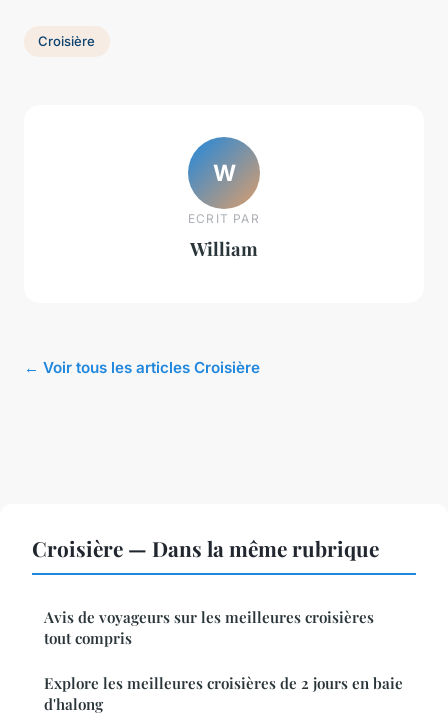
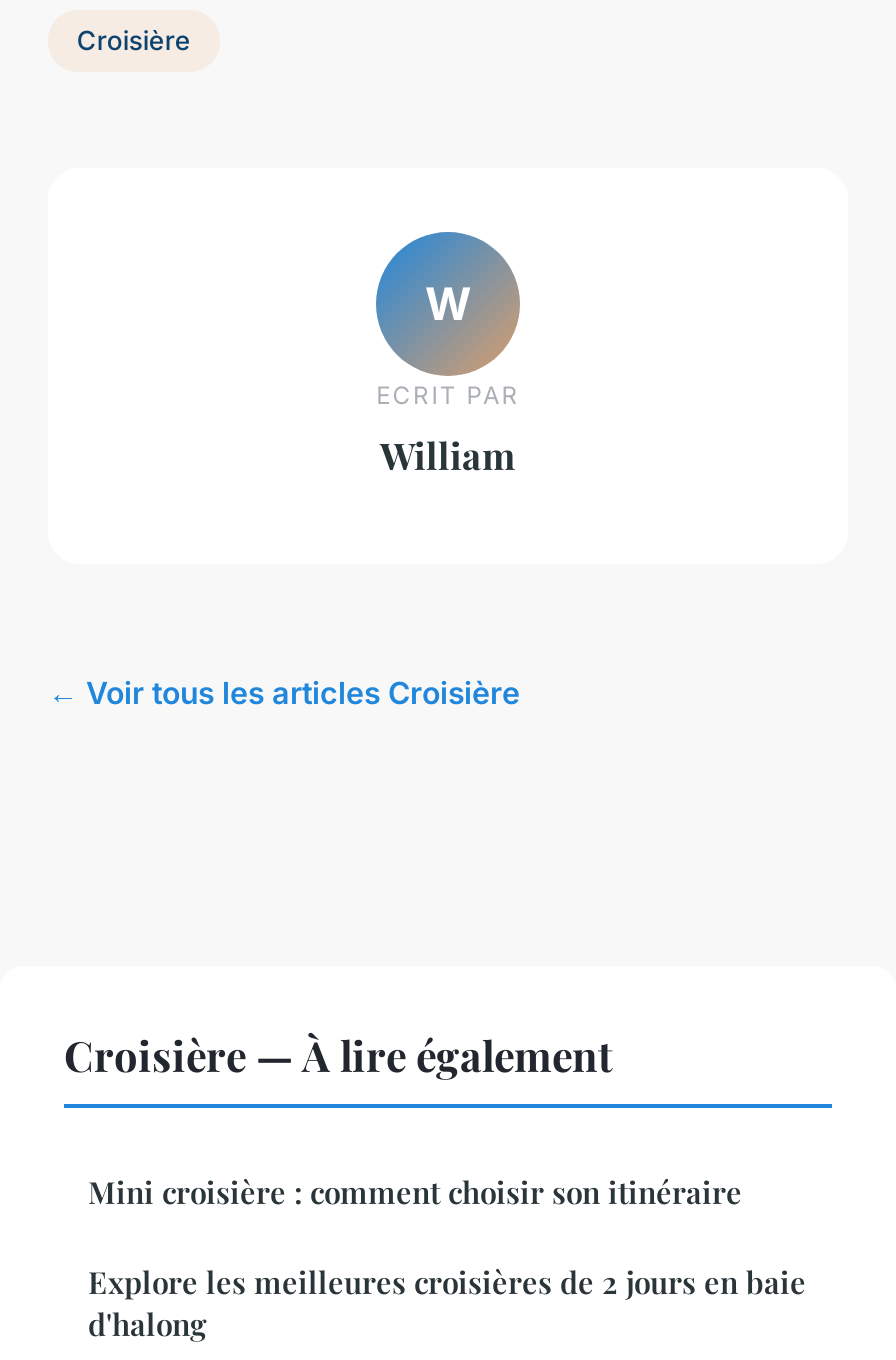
[32,533,379,561] Croisière — Dans la même rubrique -> [64,1025,612,1081] Croisière — À lire également
[44,606,374,647] Avis de voyageurs sur les meilleures croisières | tout compris -> [88,1171,742,1211] Mini croisière : comment choisir son itinéraire

